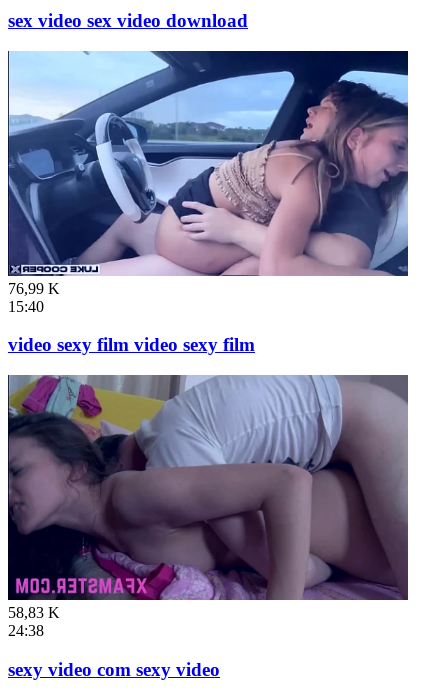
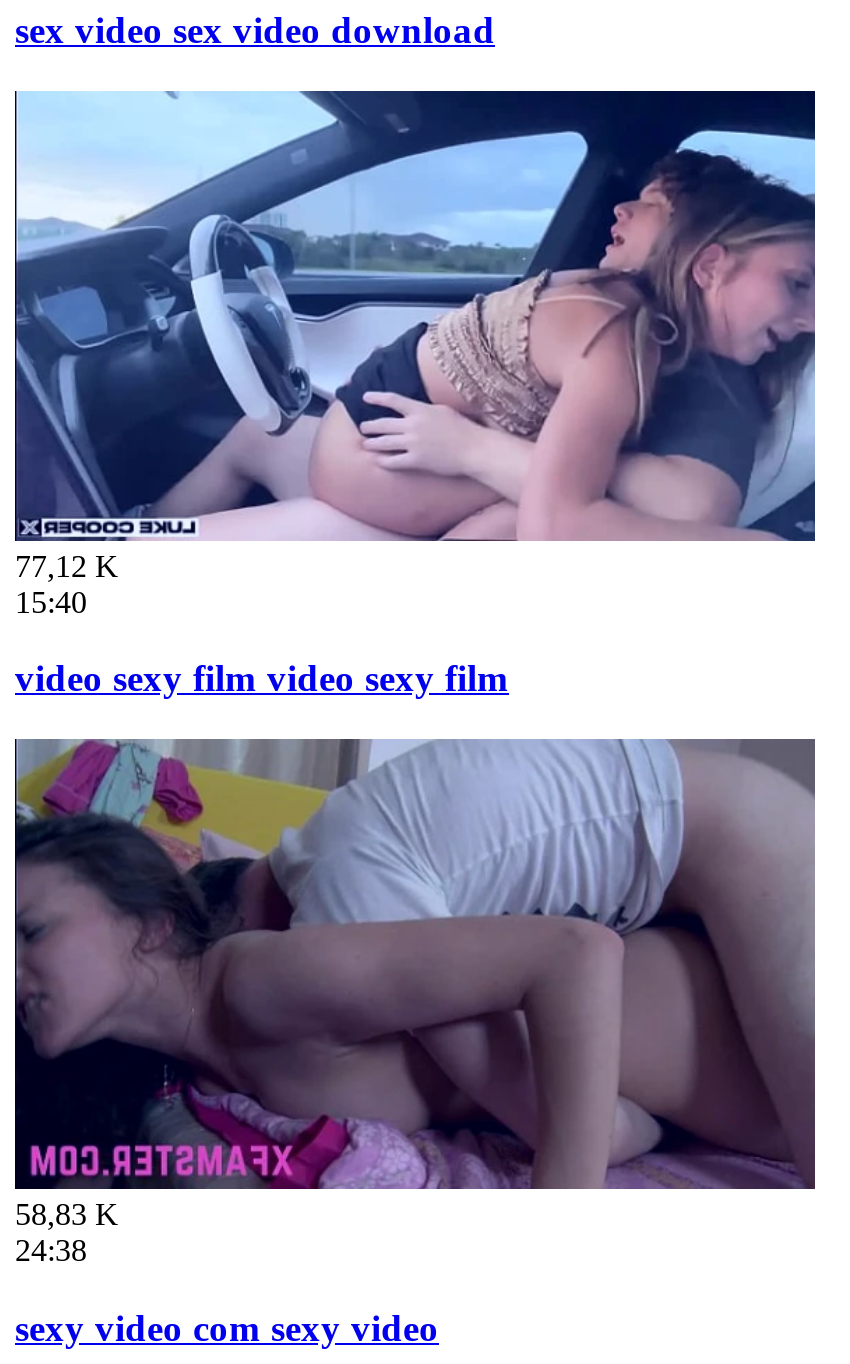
[8,280,60,297] 76,99 K -> [15,548,119,582] 77,12 K

